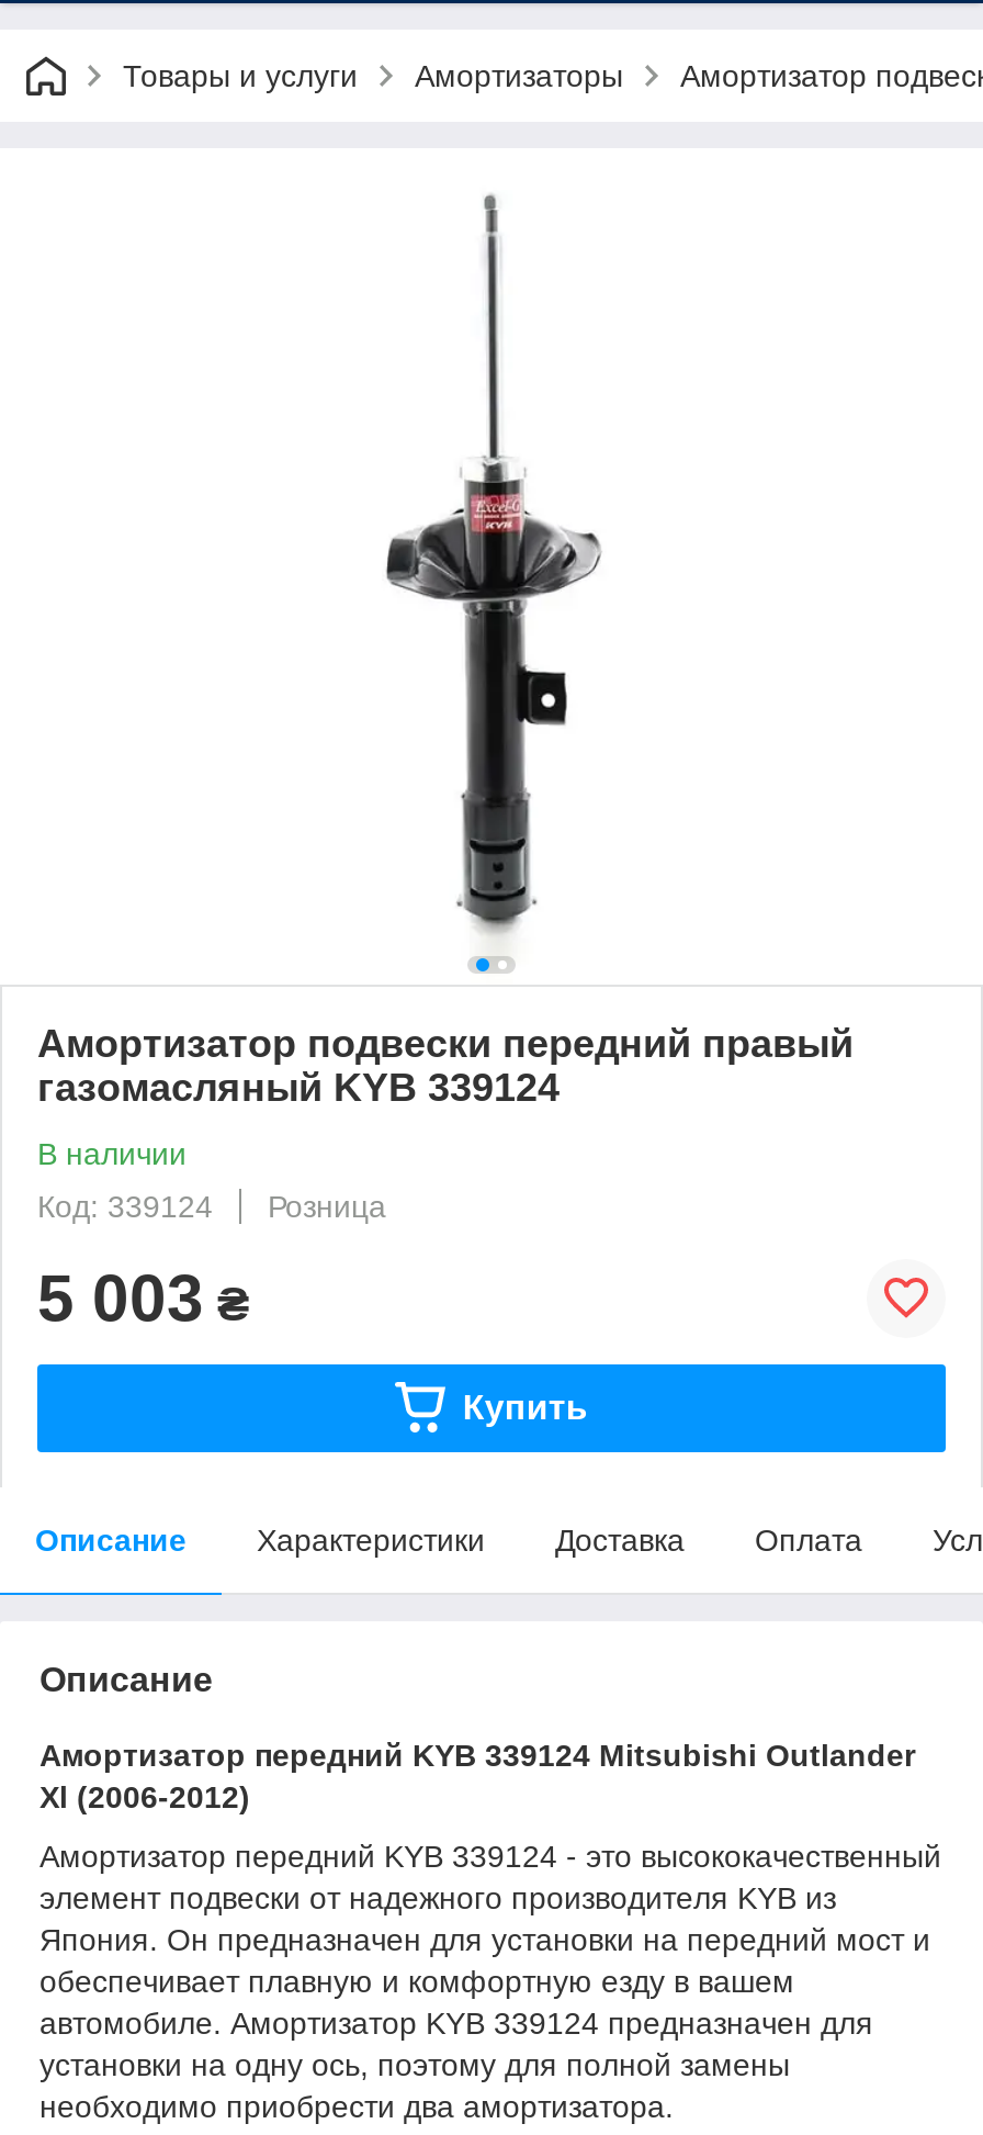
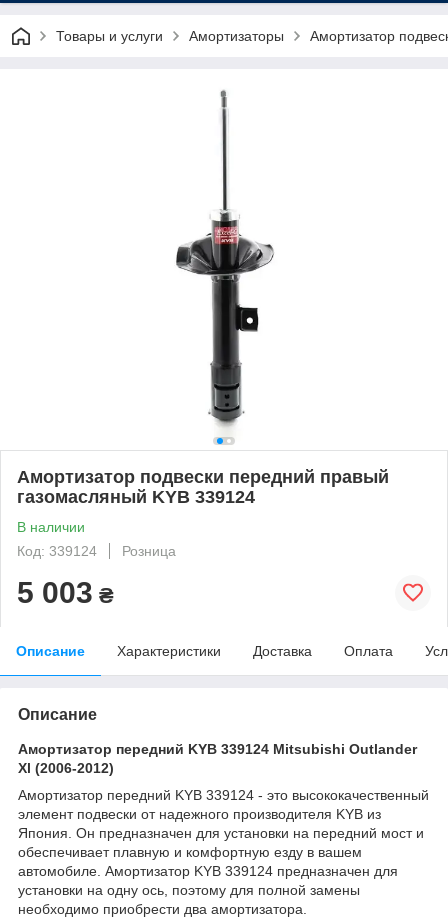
[463,1388,588,1425] Купить -> none

